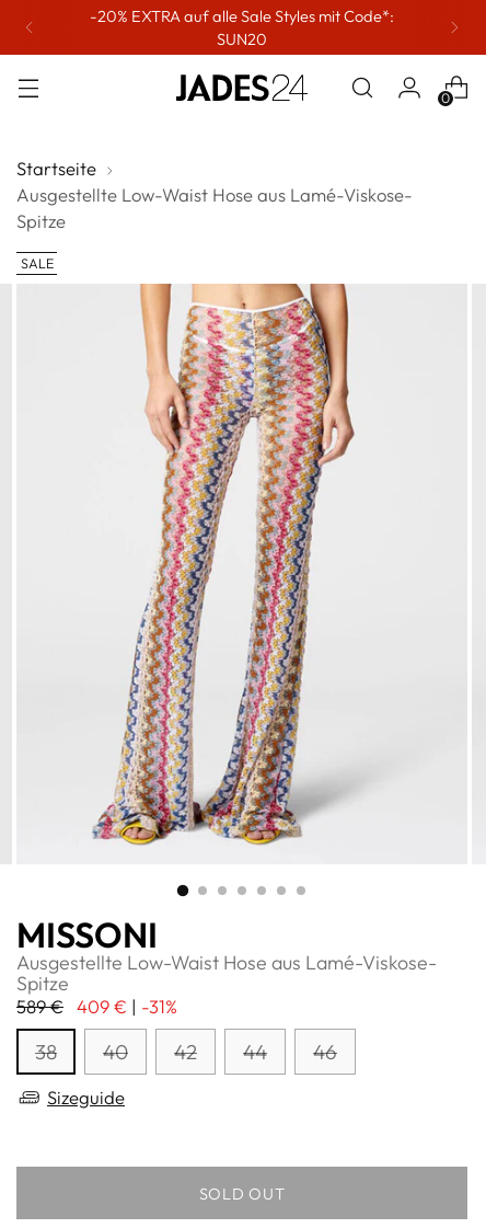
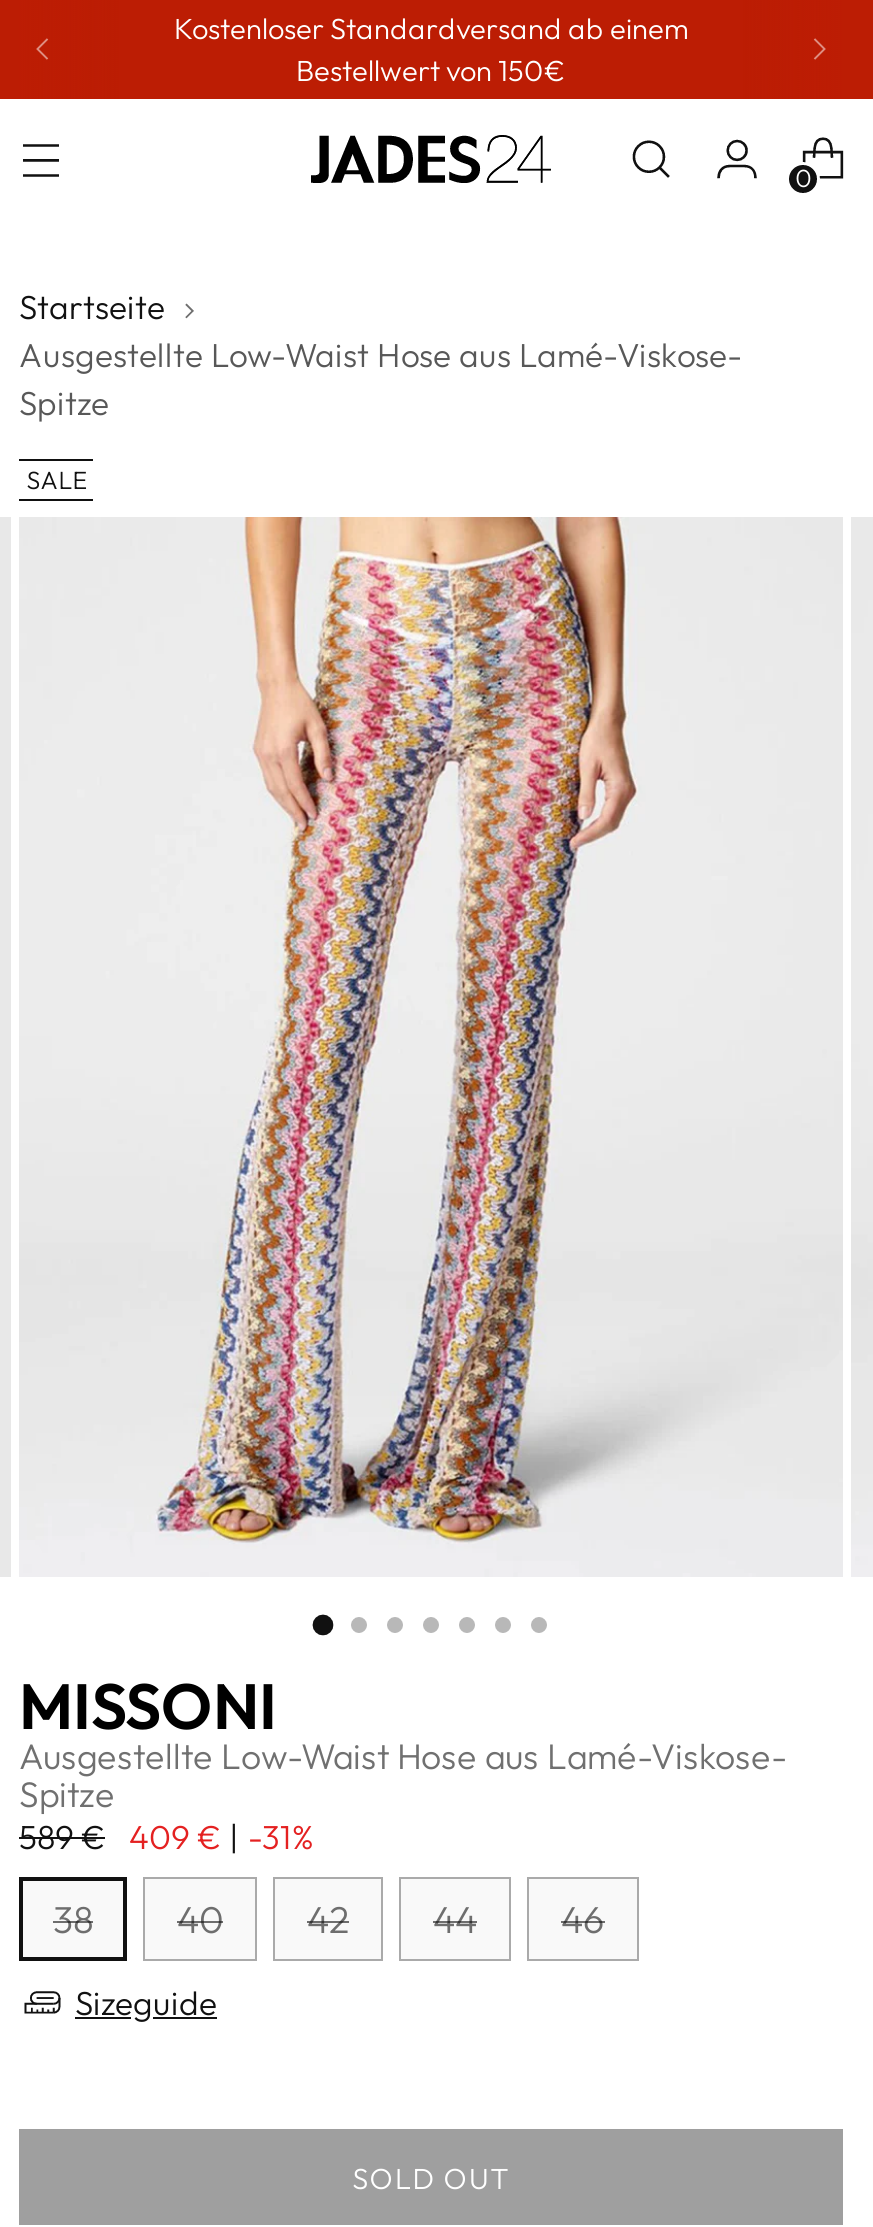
[90,5,394,49] -20% EXTRA auf alle Sale Styles mit Code*: | SUN20 -> [174,9,688,89] Kostenloser Standardversand ab einem | Bestellwert von 150€

